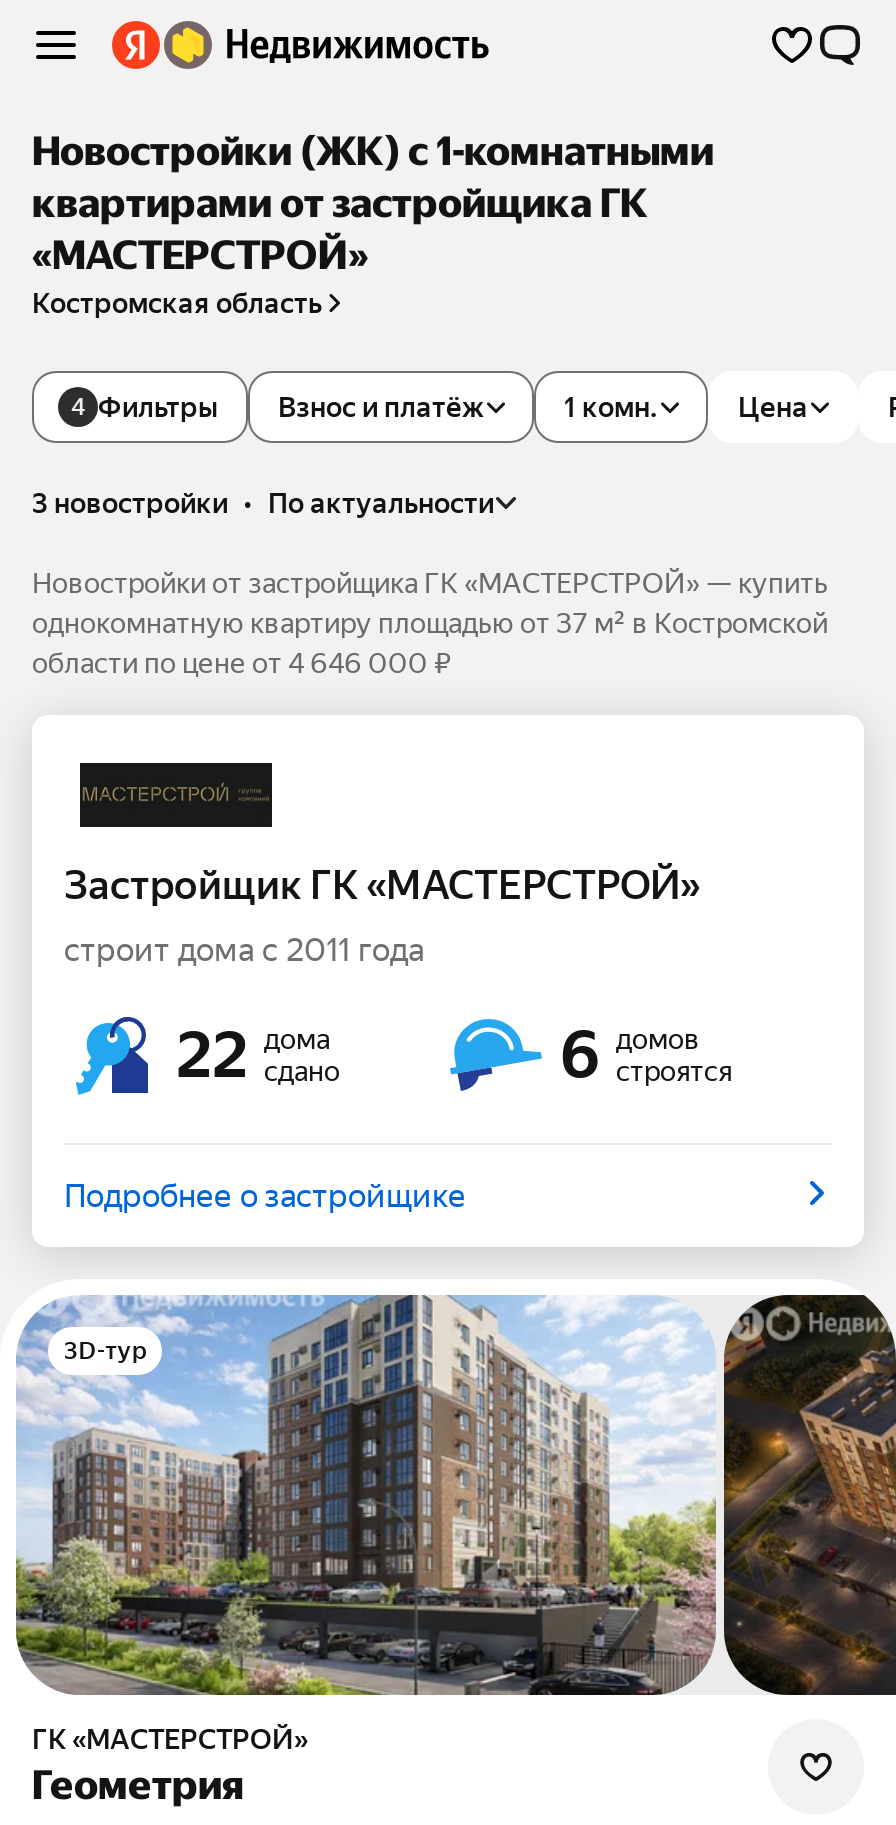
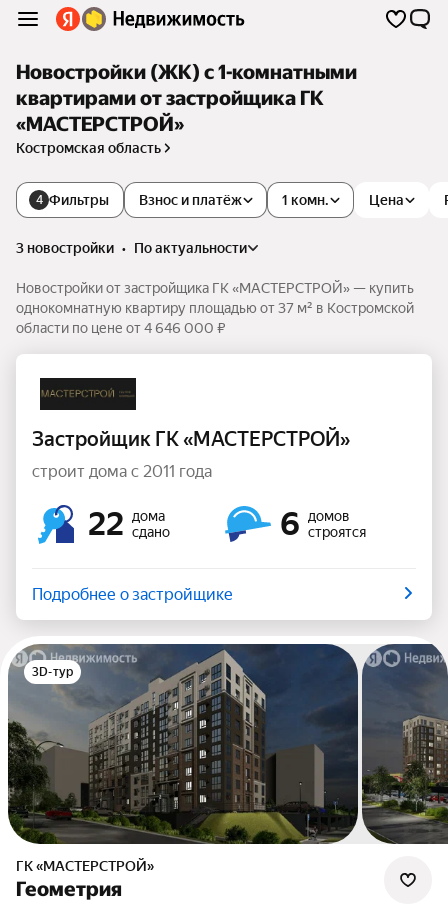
[14,1293,890,1697] [image] -> [7,643,445,845] [image]

